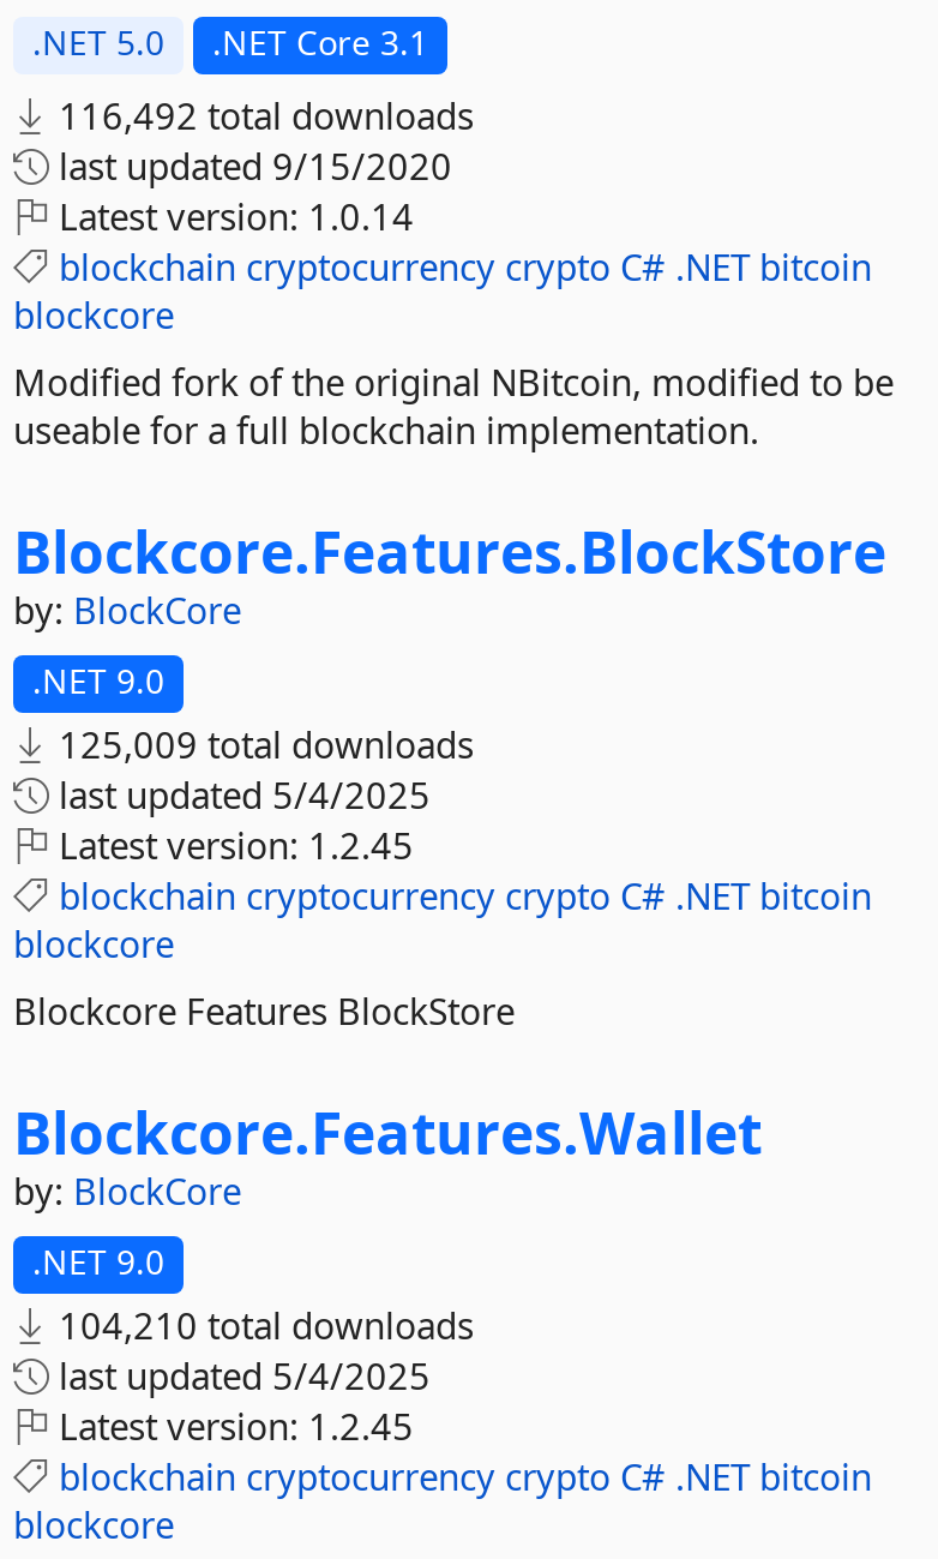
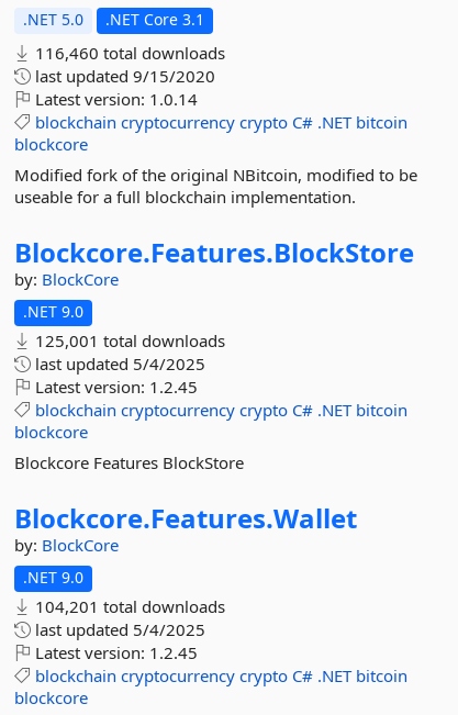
[49,91,474,139] 116,492 total downloads -> [31,42,225,64] 116,460 total downloads
[49,720,474,768] 125,009 total downloads -> [31,329,225,351] 125,001 total downloads
[49,1301,474,1349] 104,210 total downloads -> [31,595,225,617] 104,201 total downloads

